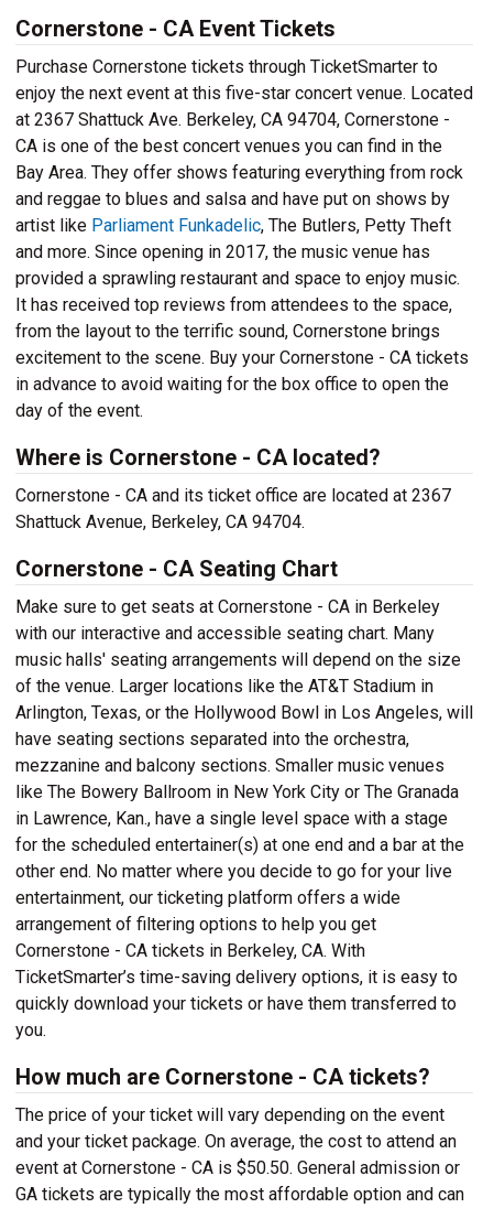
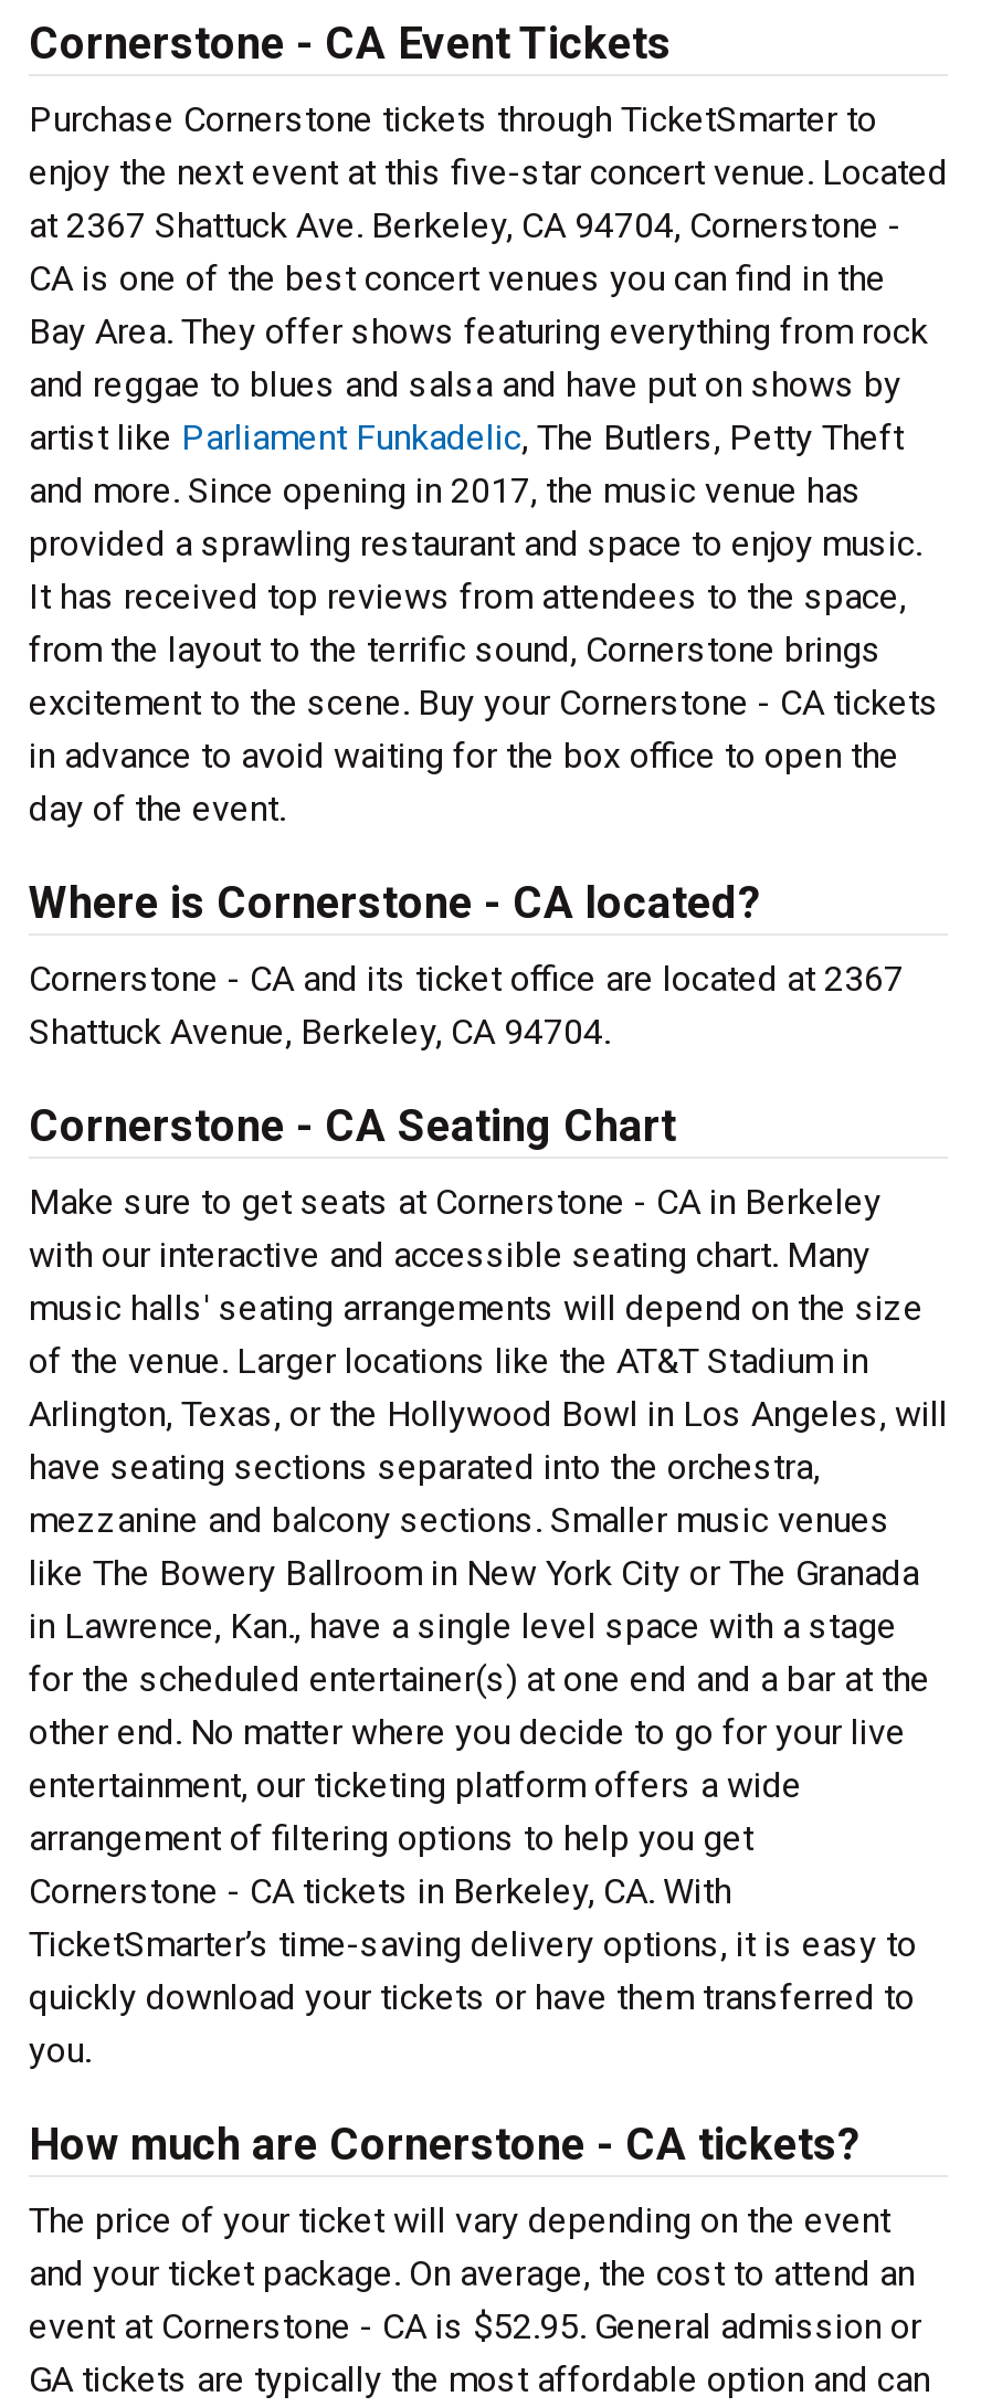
[15,1157,460,1178] event at Cornerstone - CA is $50.50. General admission or -> [29,2305,921,2347] event at Cornerstone - CA is $52.95. General admission or

